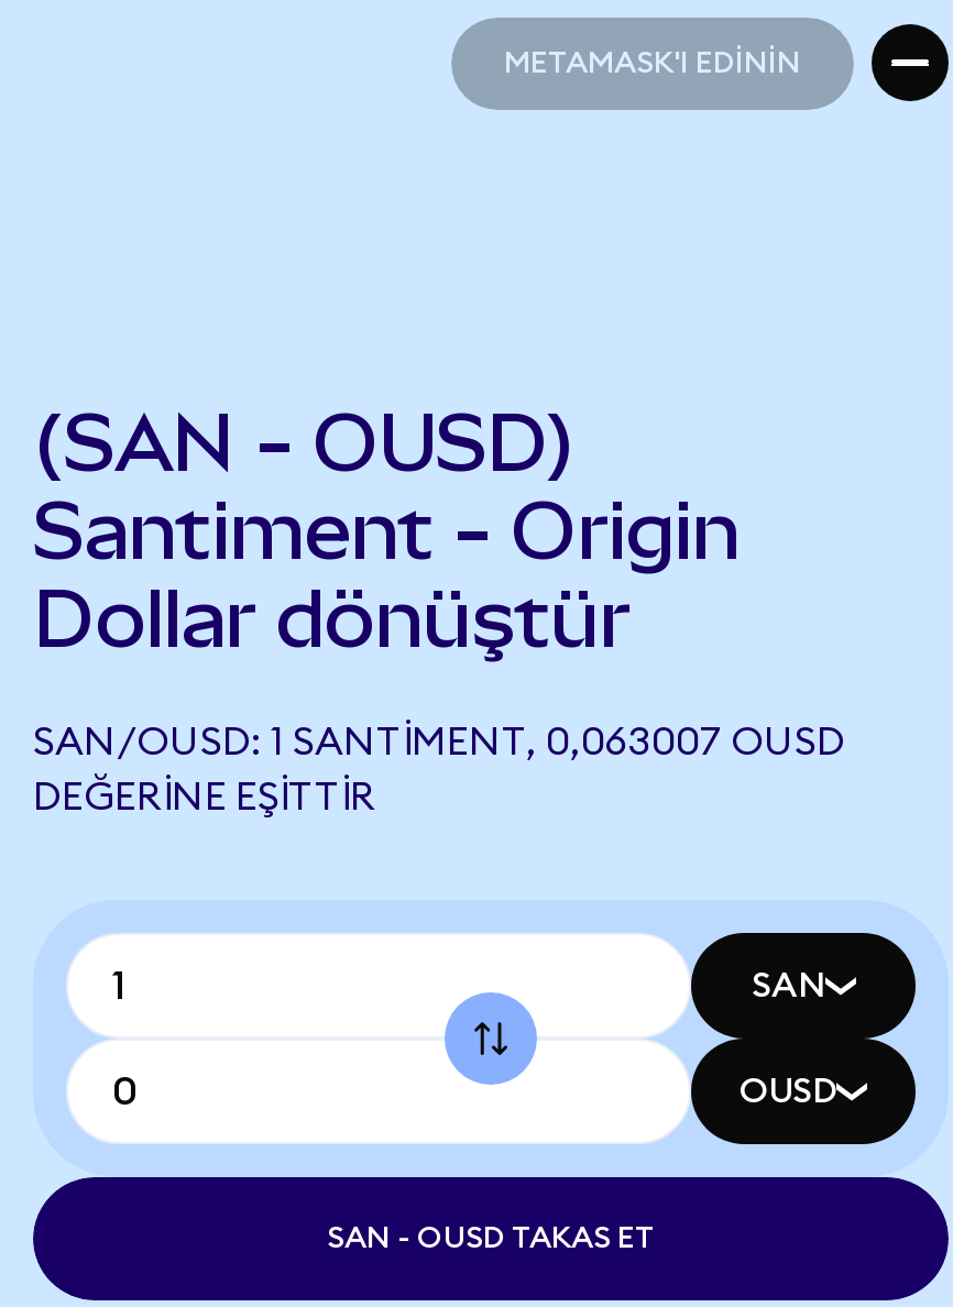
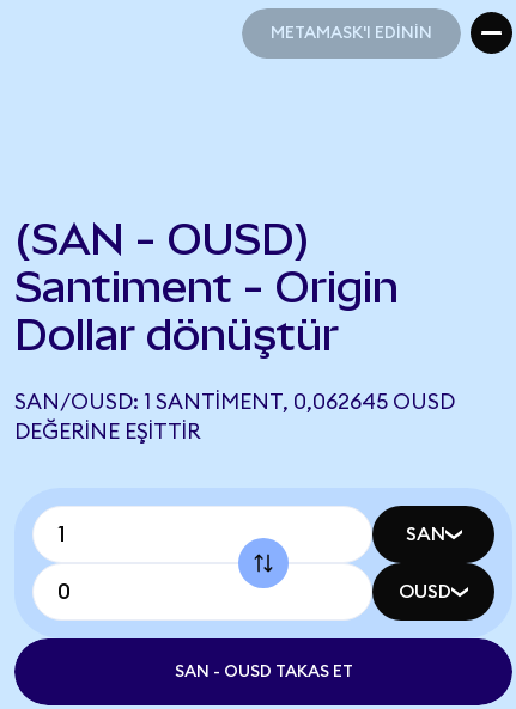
[33,722,845,761] SAN/OUSD: 1 SANTIMENT, 0,063007 OUSD -> [14,391,455,412] SAN/OUSD: 1 SANTIMENT, 0,062645 OUSD

